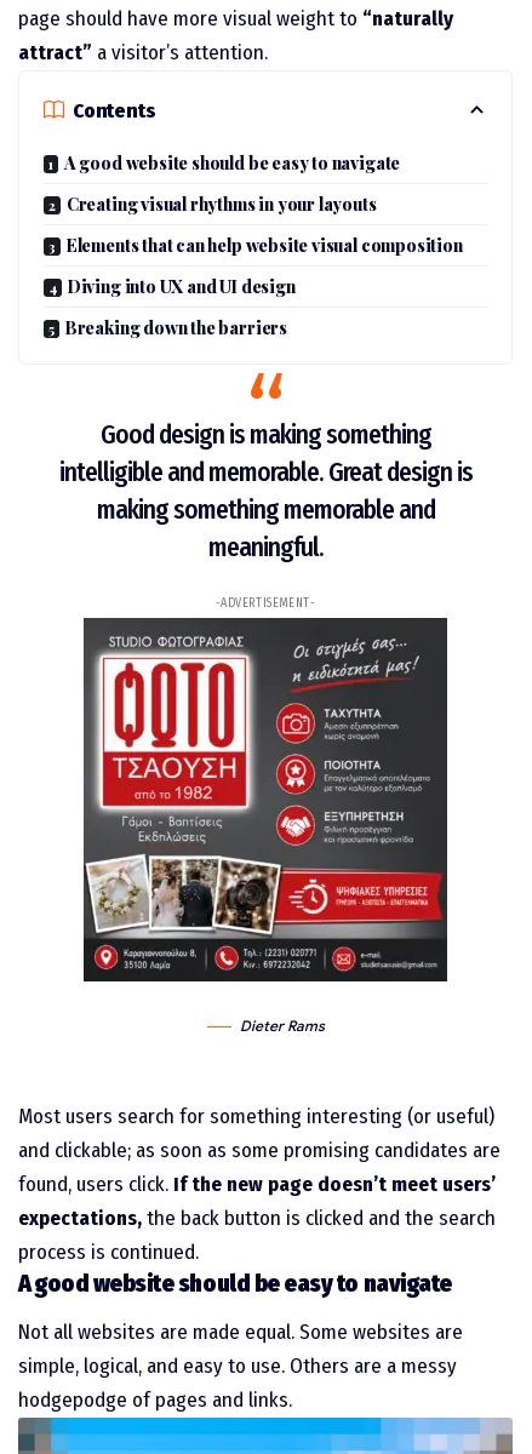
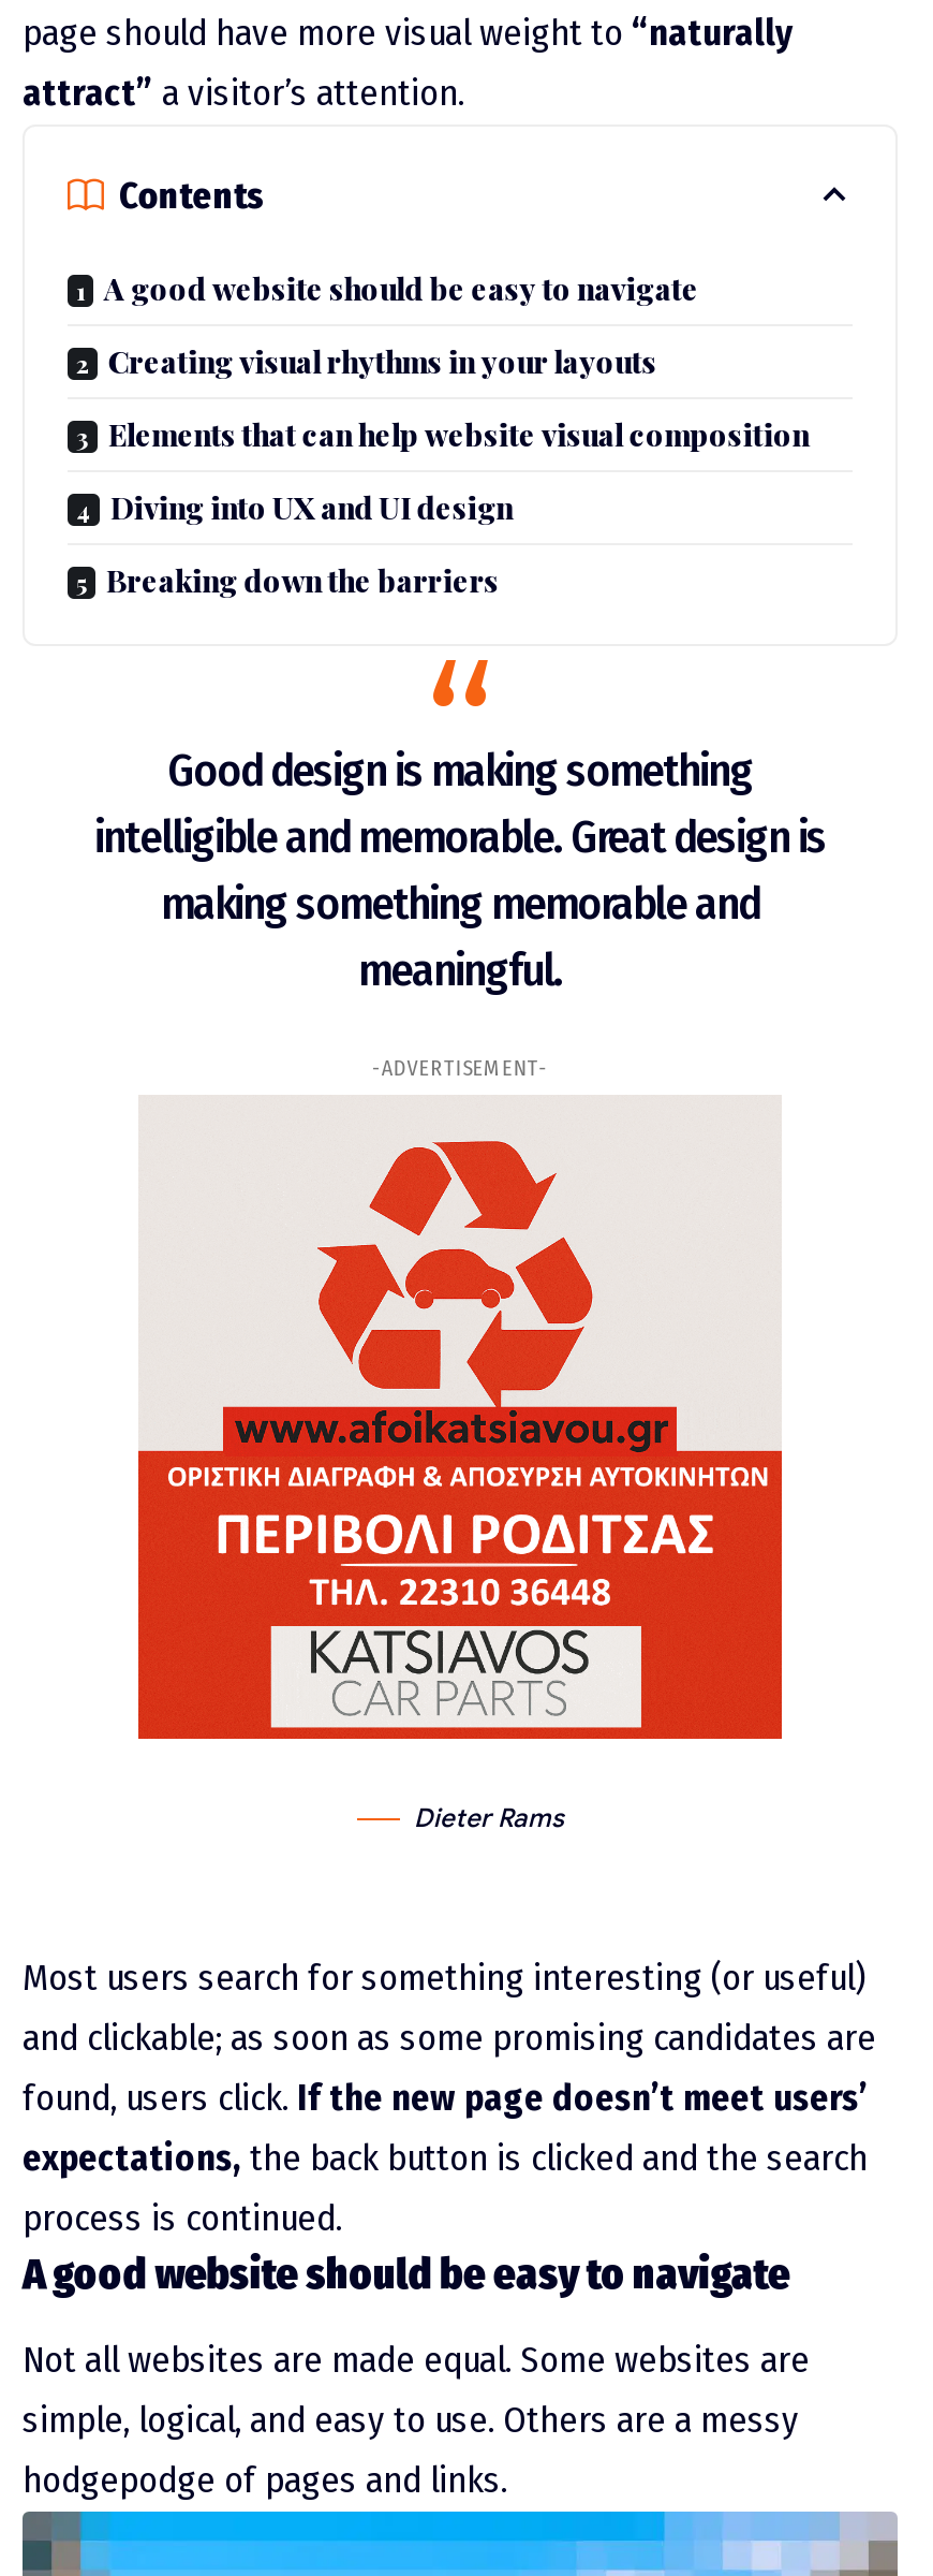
[82,617,448,983] [image] -> [136,1095,784,1741] [image]

